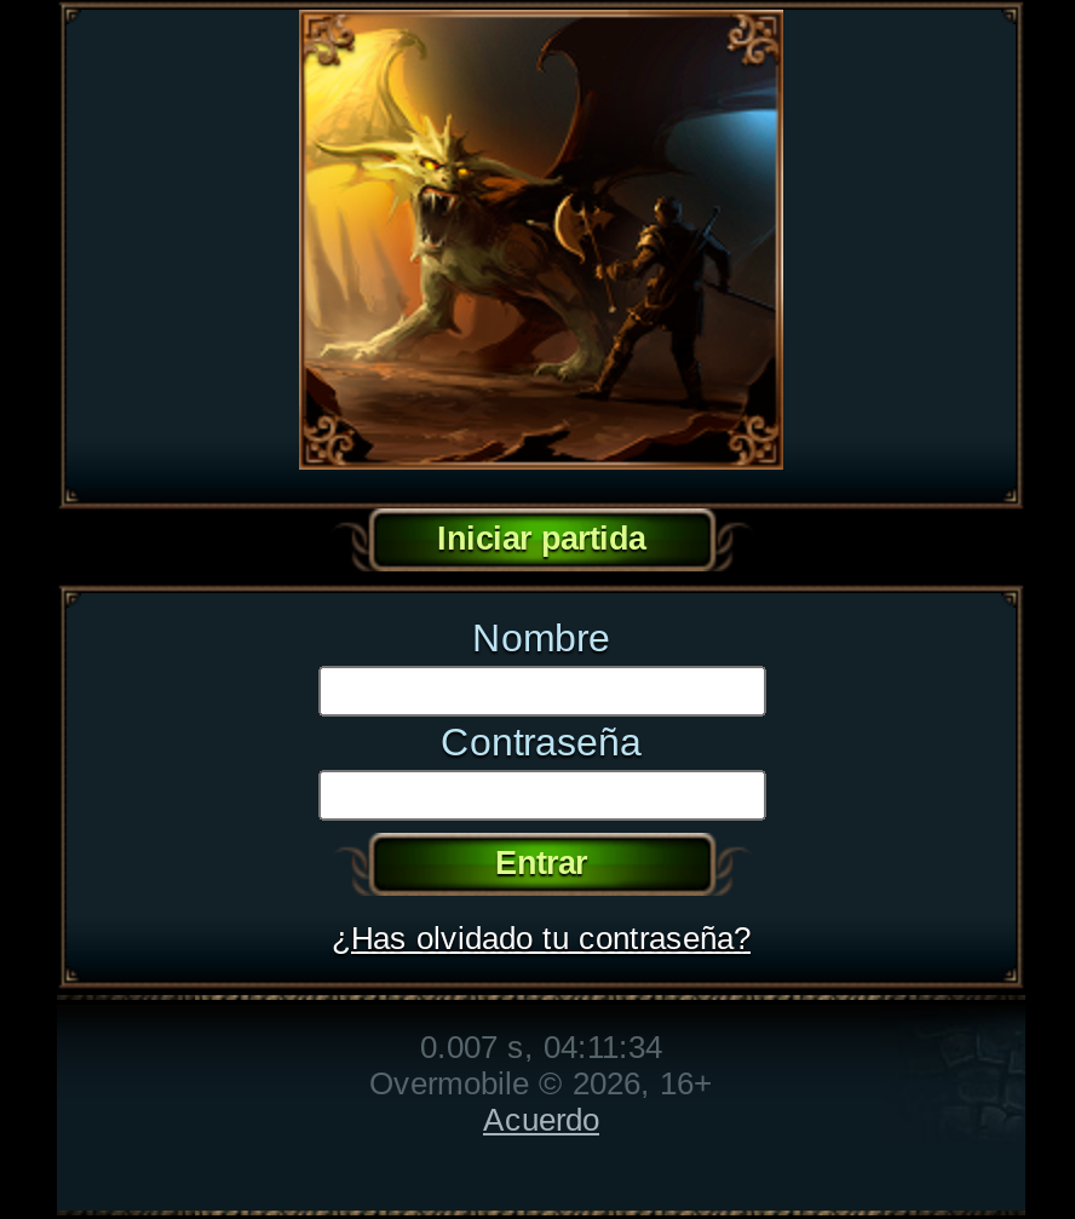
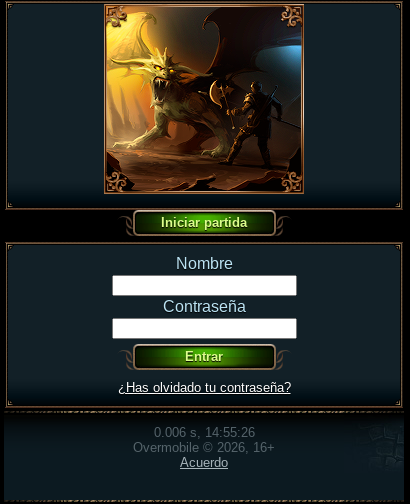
[420,1028,662,1064] 0.007 s, 04:11:34 -> [153,424,254,439] 0.006 s, 14:55:26

